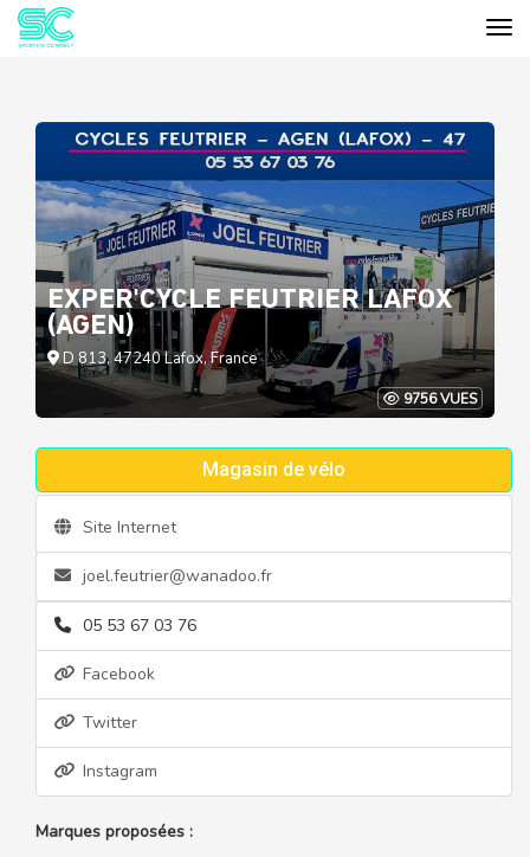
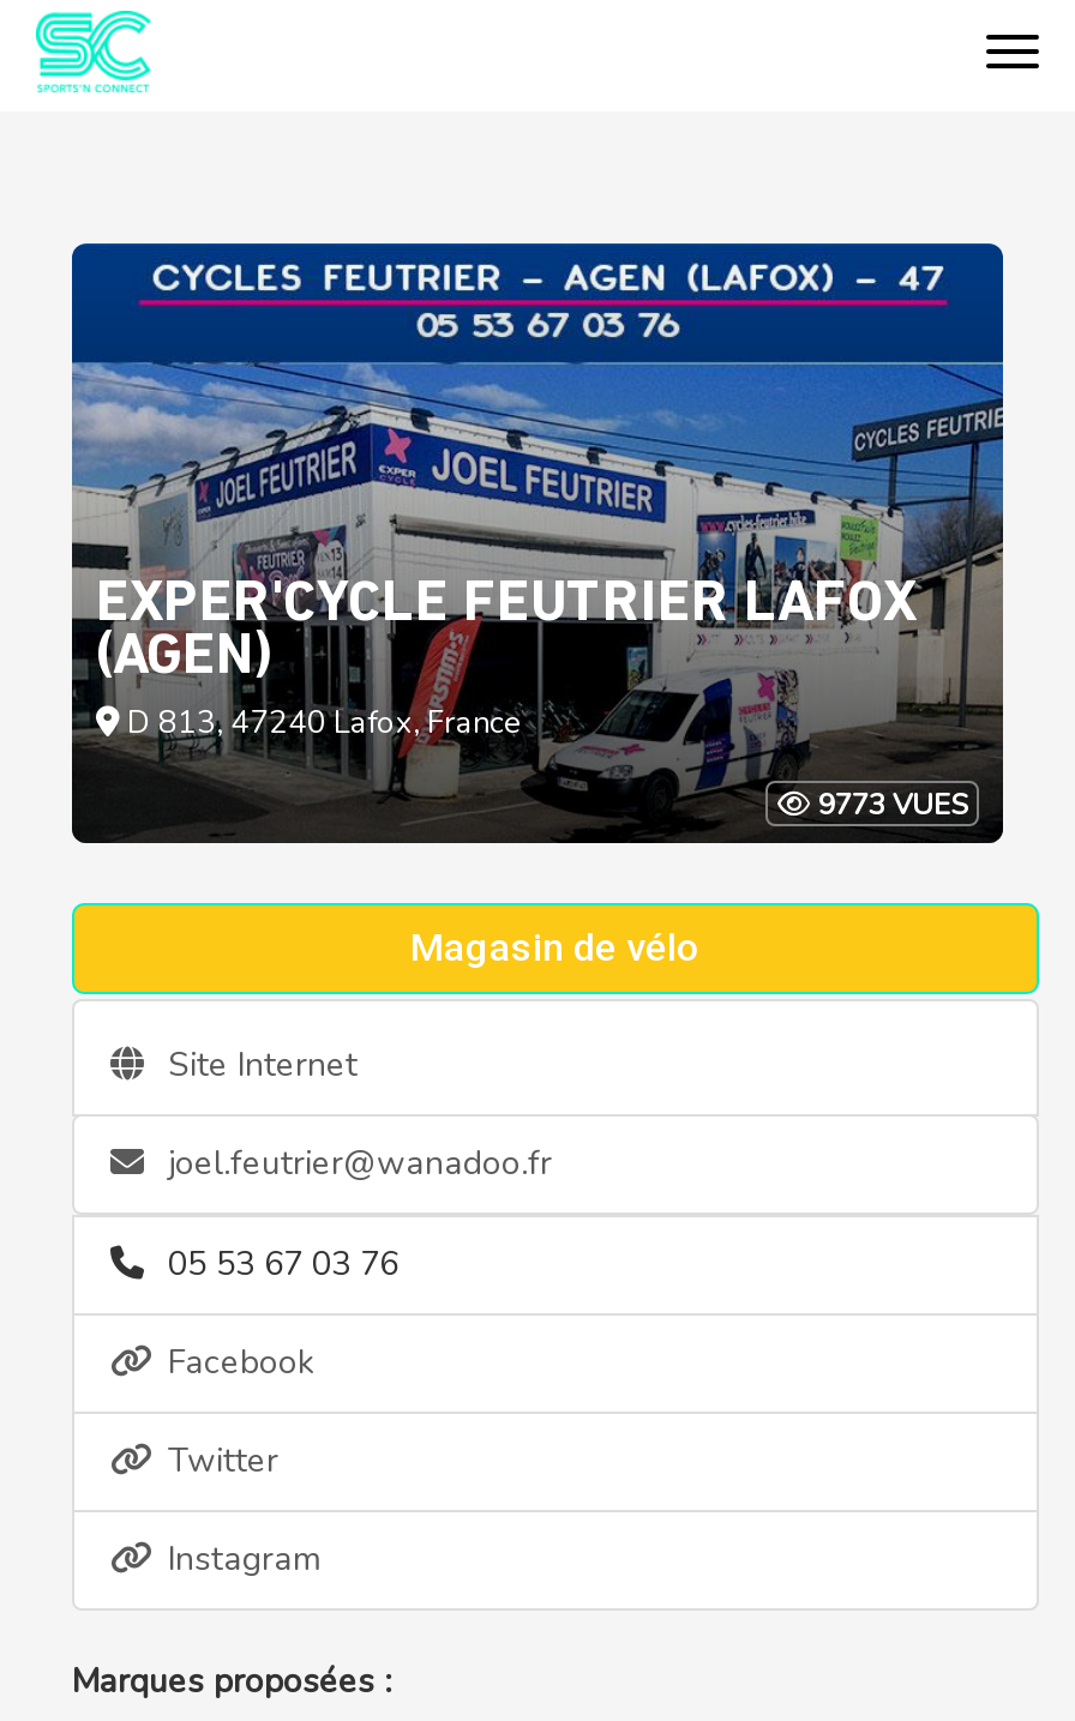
[400,389,477,408] 9756 VUES -> [811,786,967,824] 9773 VUES

